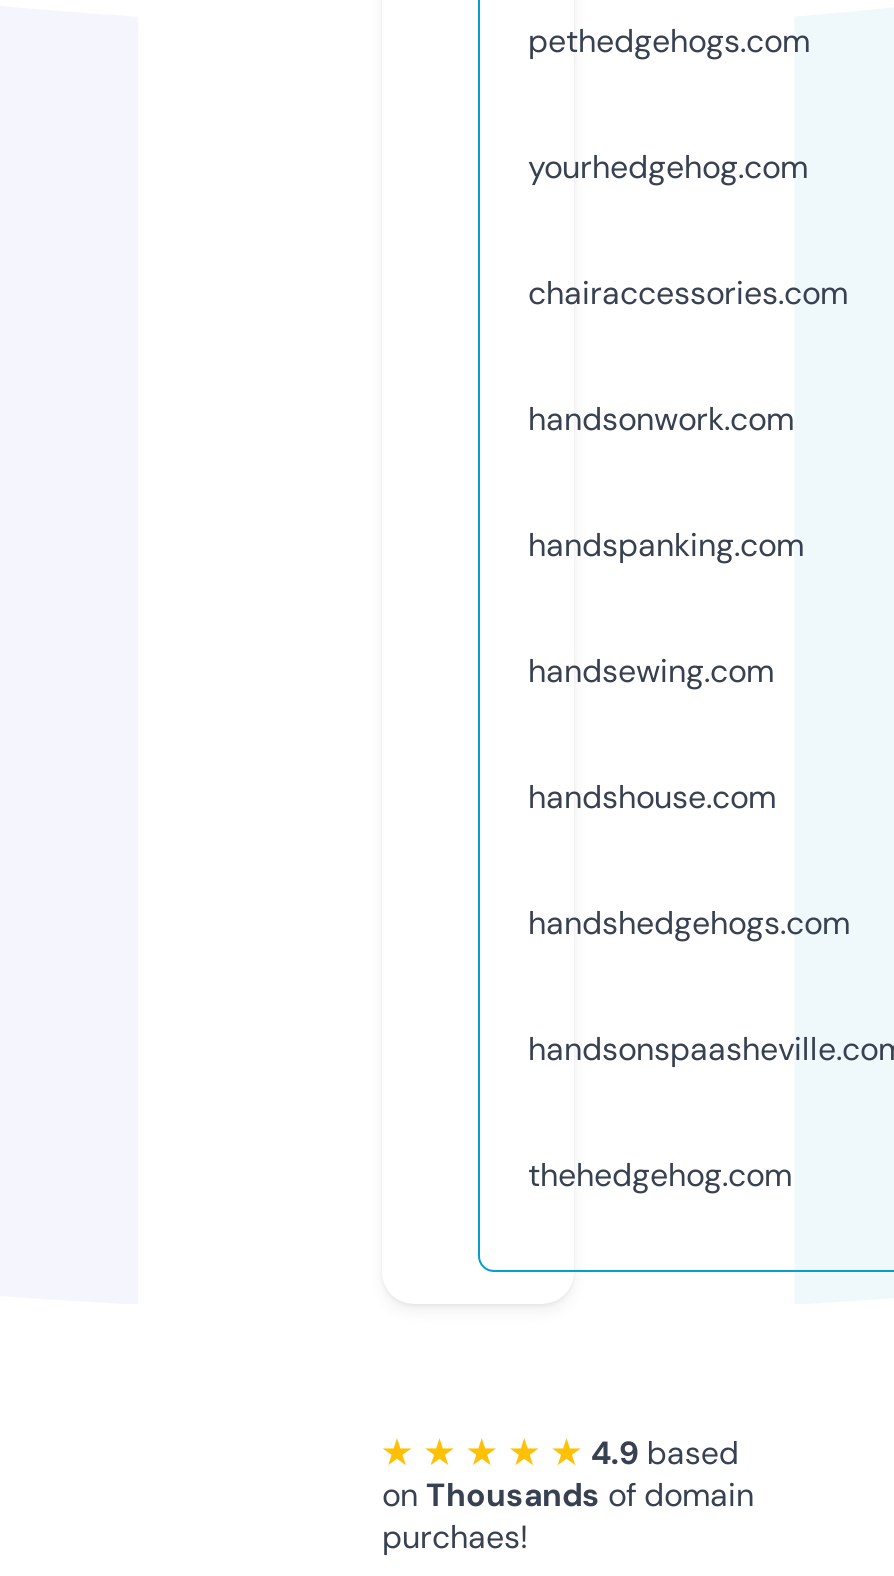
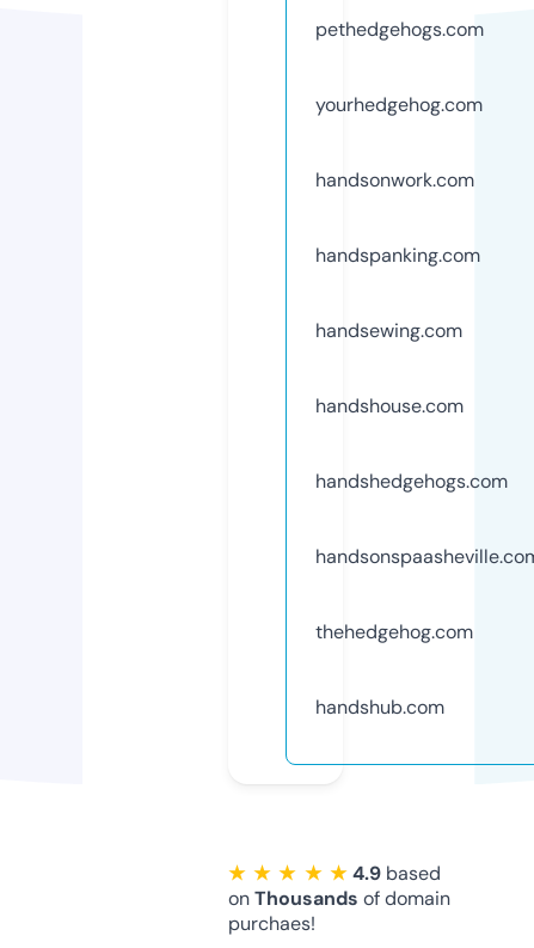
[528,272,848,314] chairaccessories.com -> none
moved [528,398,850,1196] -> [315,167,508,644]: handsonwork.com | handspanking.com | handsewing.com | handshouse.com | handshedgehogs.com | thehedgehog.com
none -> [315,694,444,719] handshub.com

